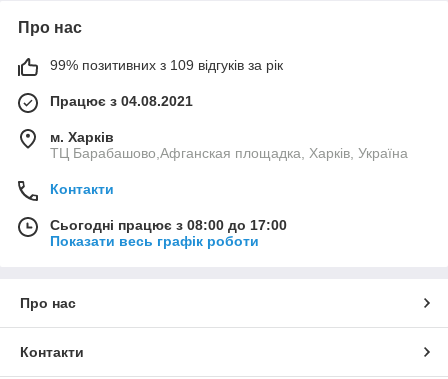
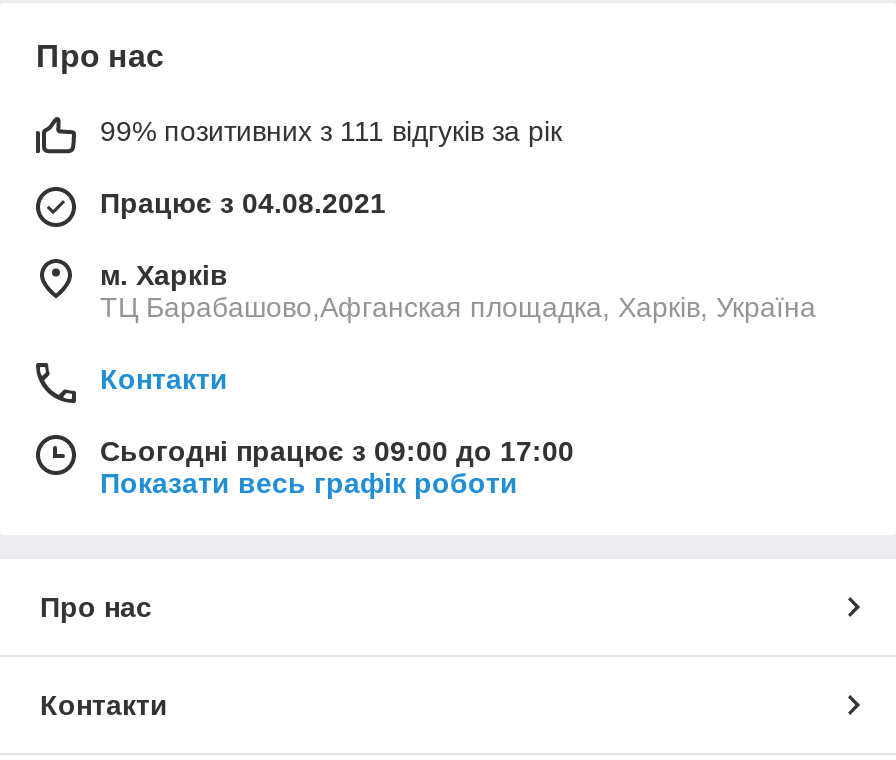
[50,57,283,73] 99% позитивних з 109 відгуків за рік -> [100,115,562,147] 99% позитивних з 111 відгуків за рік
[50,217,287,233] Сьогодні працює з 08:00 до 17:00 -> [100,435,574,467] Сьогодні працює з 09:00 до 17:00

